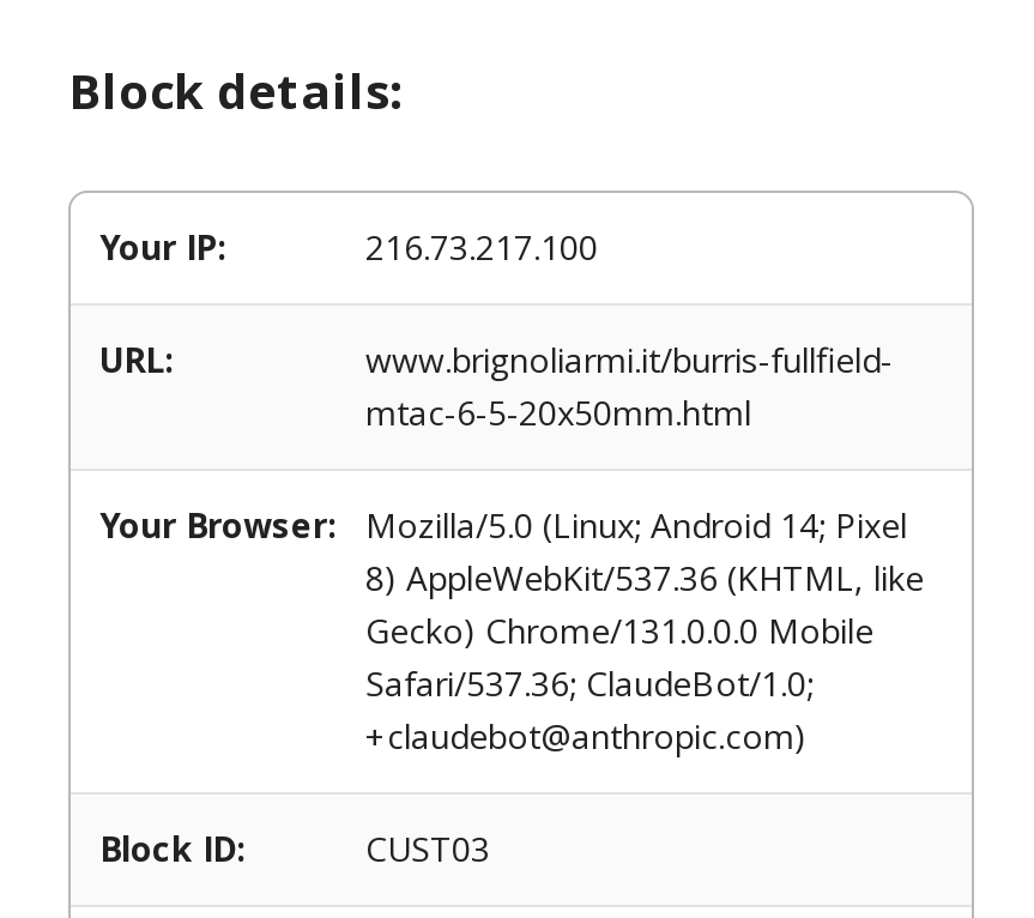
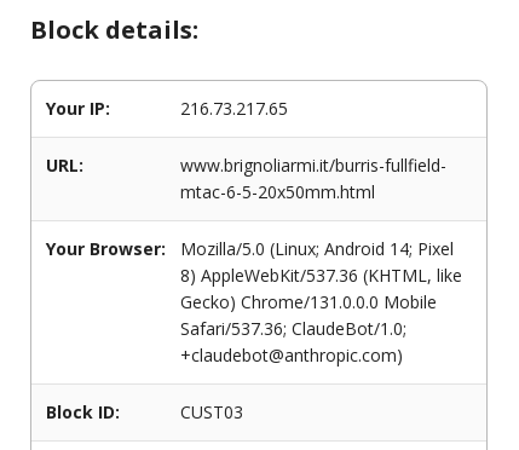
[365,224,598,270] 216.73.217.100 -> [180,97,288,120] 216.73.217.65

